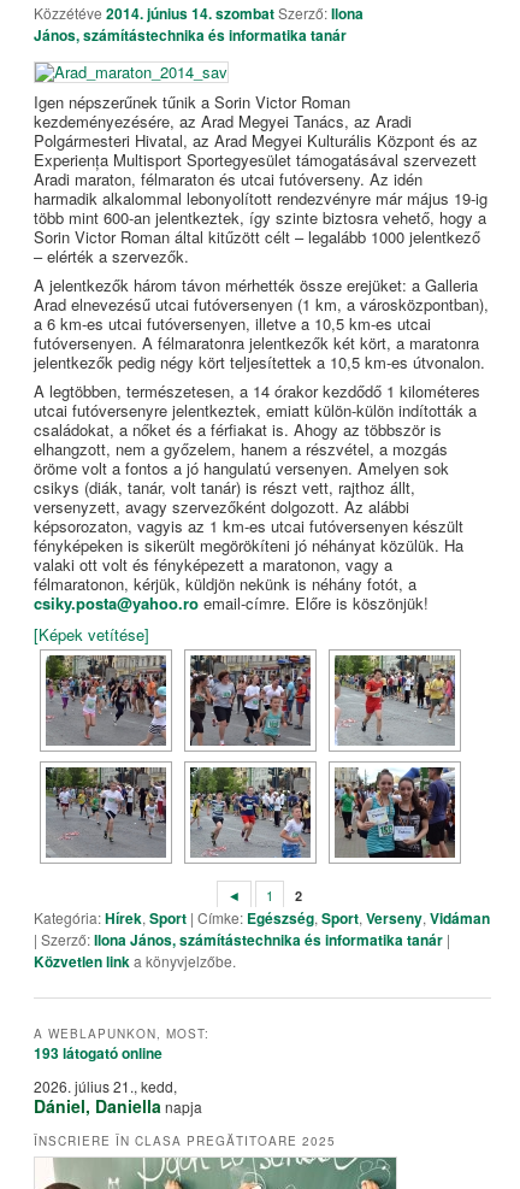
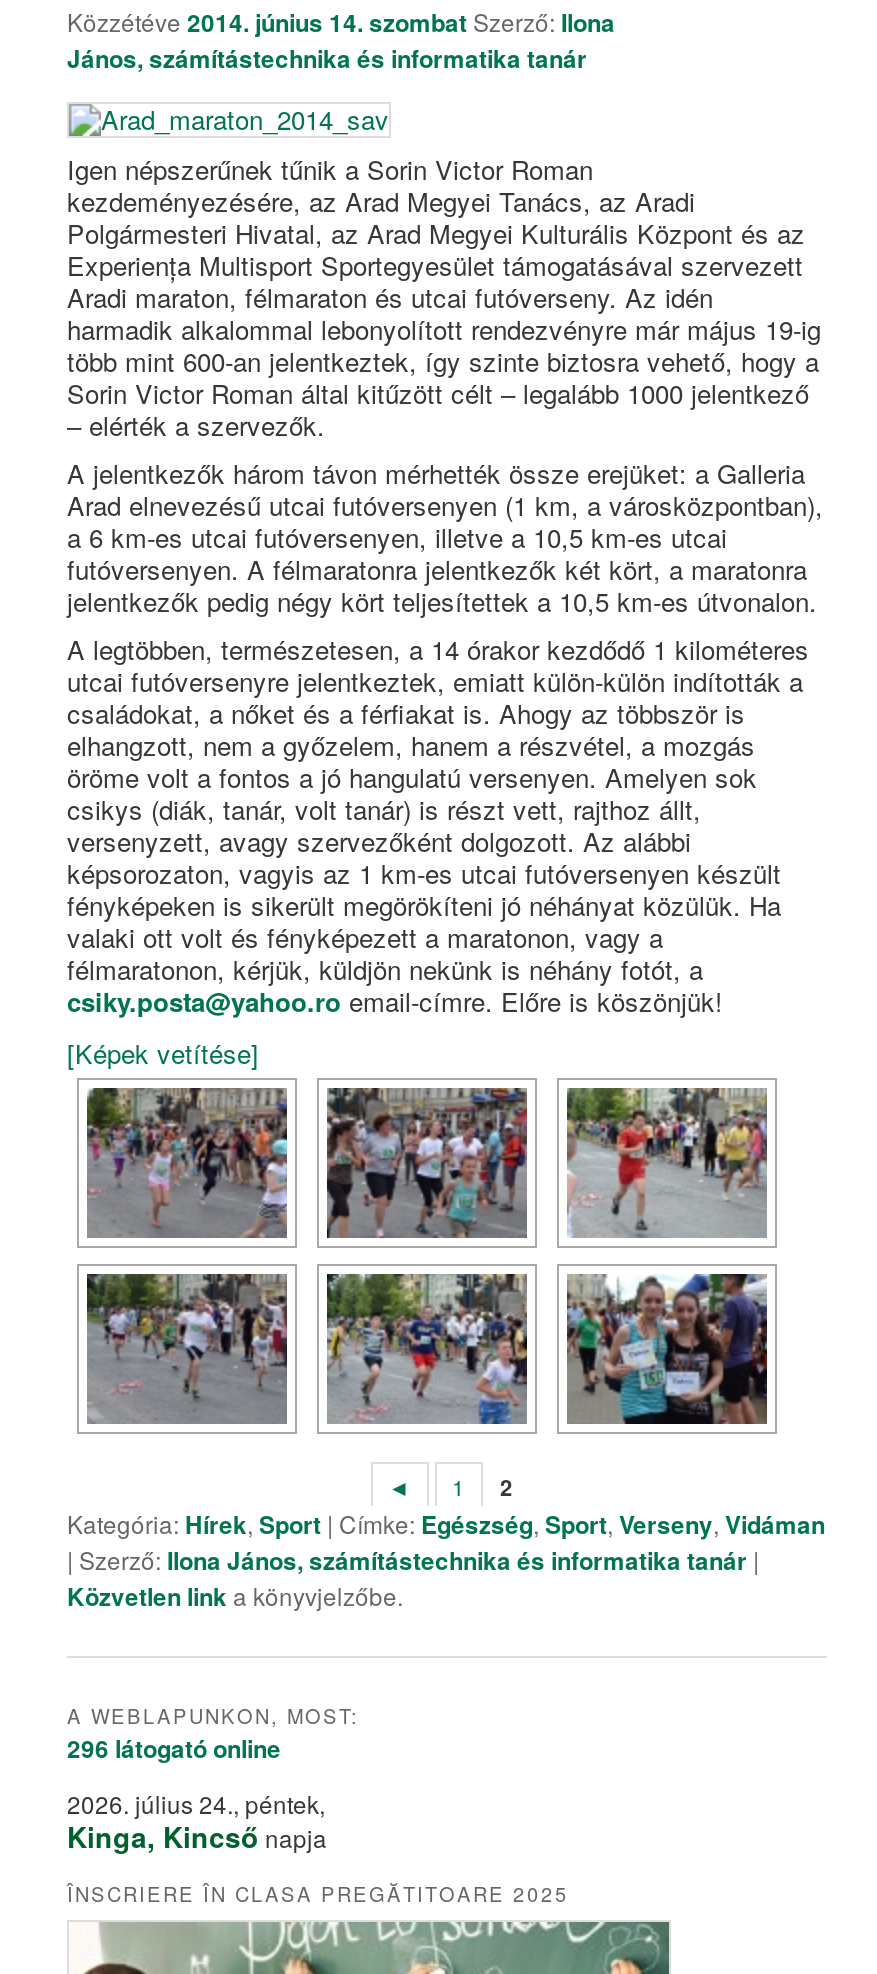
[34,1042,162,1064] 193 látogató online -> [67,1730,281,1766] 296 látogató online
[34,1076,177,1096] 2026. július 21., kedd, -> [67,1786,325,1820] 2026. július 24., péntek,
[34,1094,202,1118] Dániel, Daniellanapja -> [67,1816,327,1856] Kinga, Kincsőnapja

